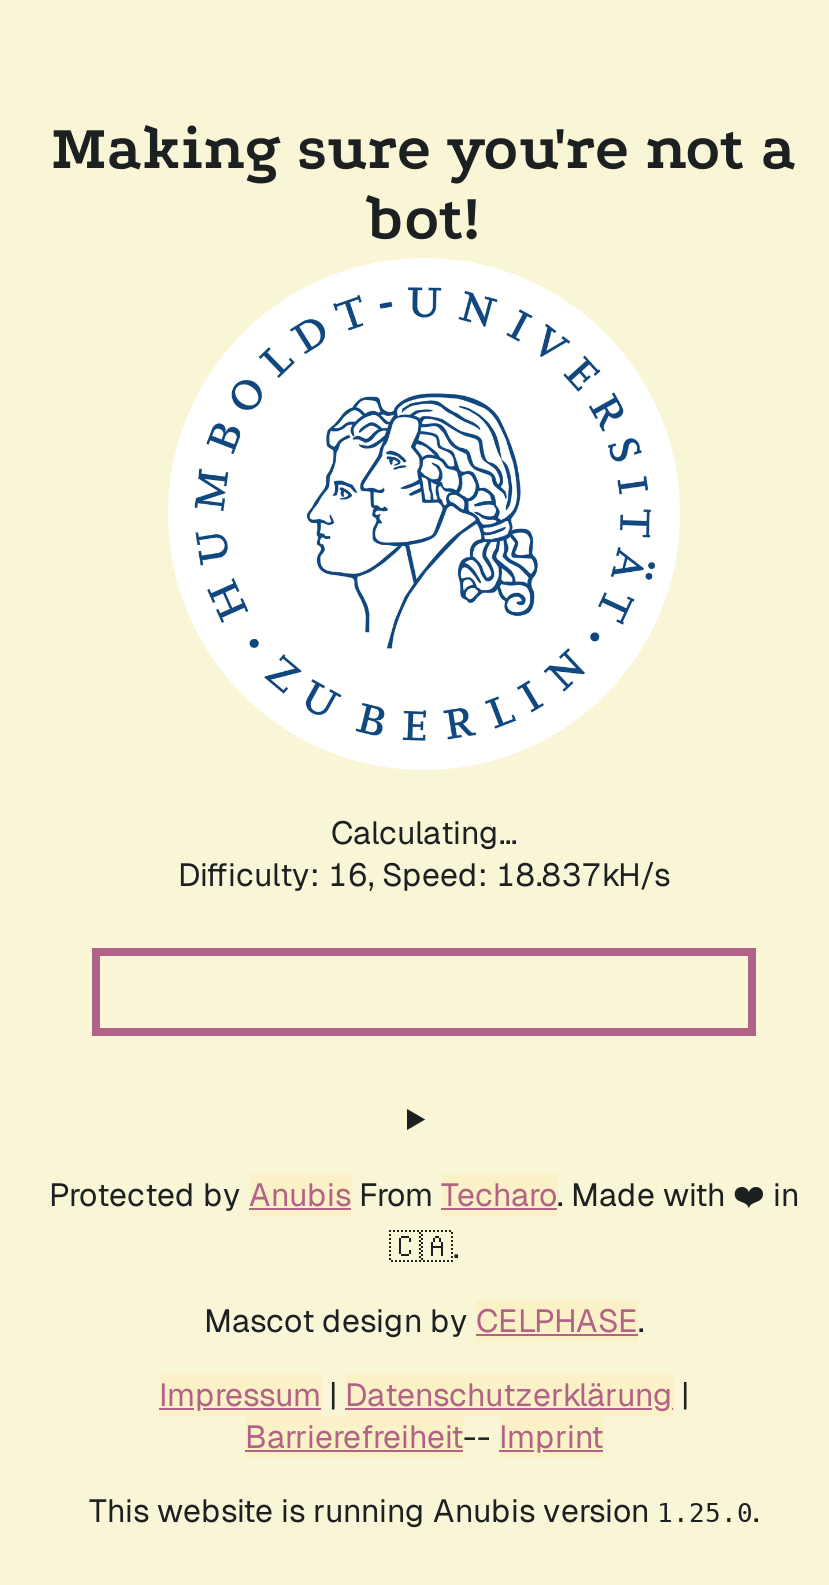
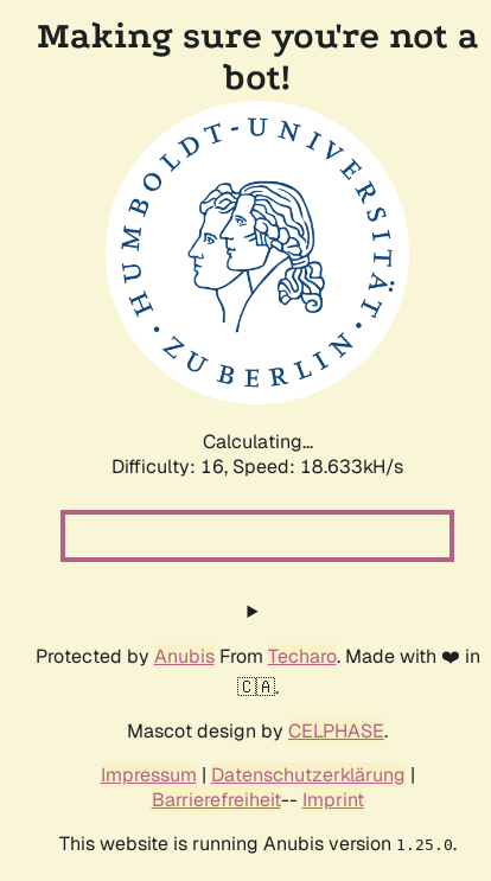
[178,854,670,896] Difficulty: 16, Speed: 18.837kH/s -> [111,454,403,479] Difficulty: 16, Speed: 18.633kH/s

